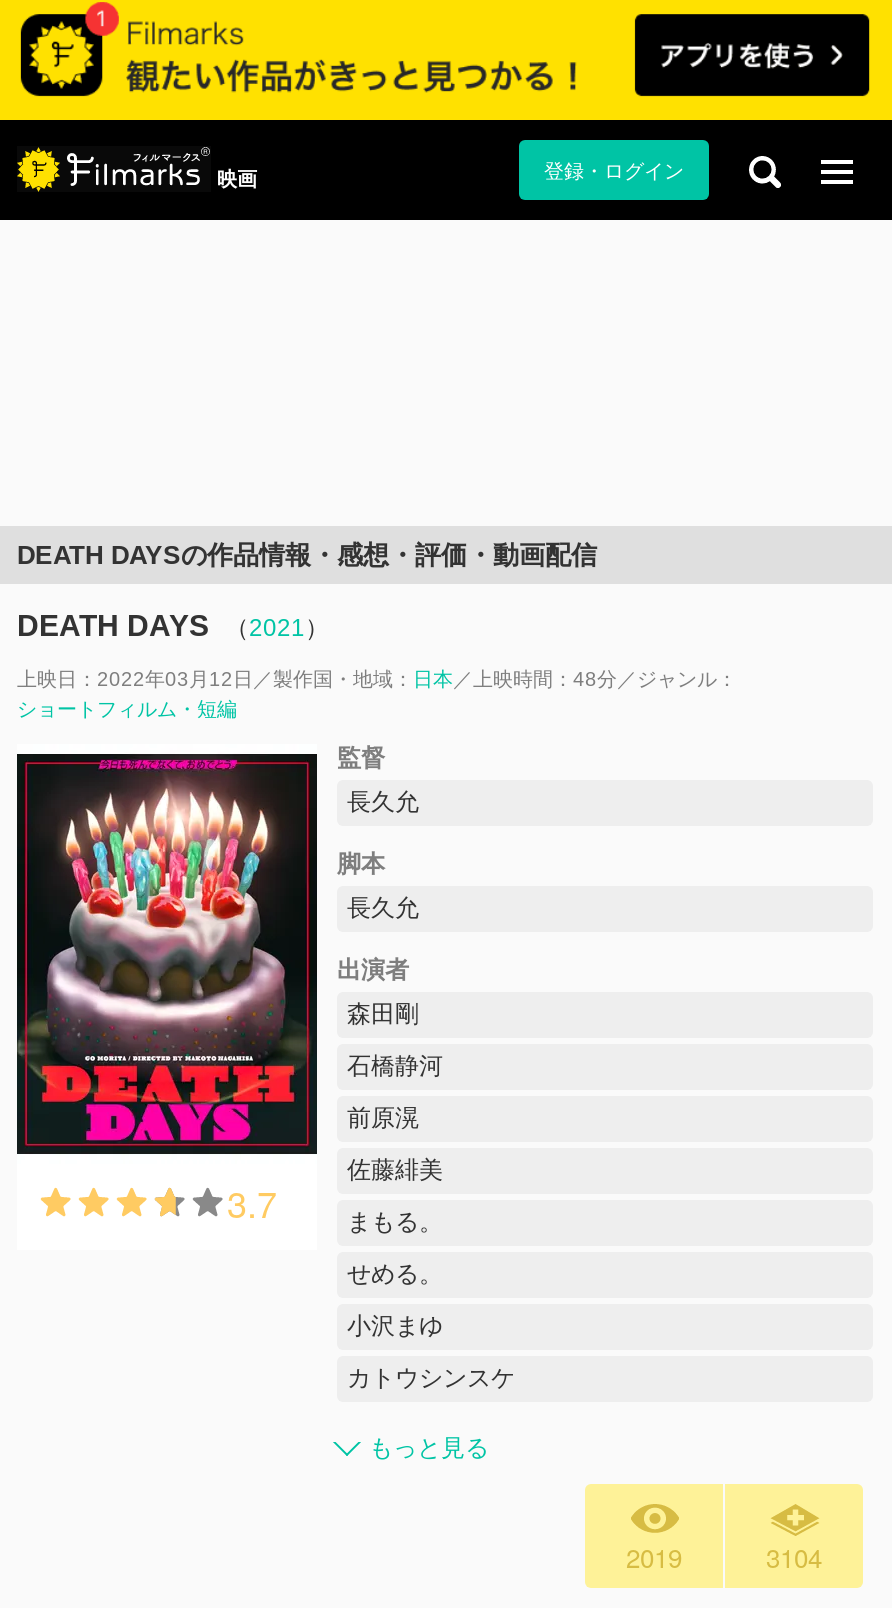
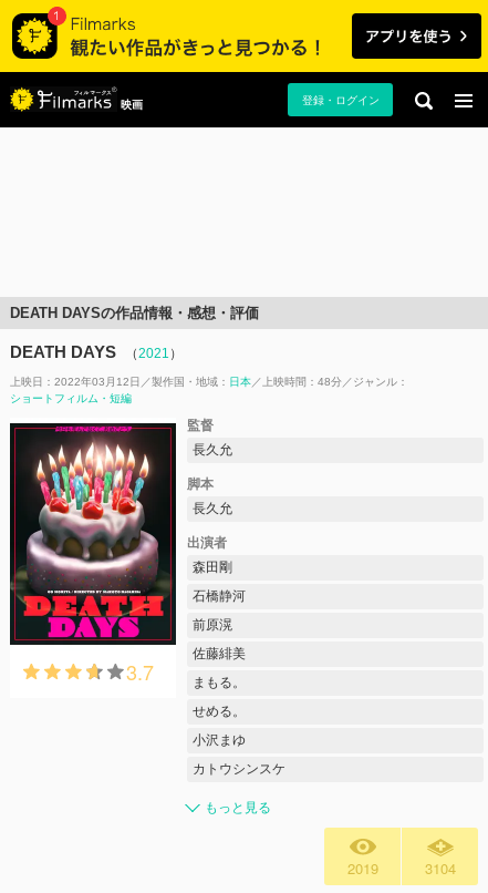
[17,539,597,569] DEATH DAYSの作品情報・感想・評価・動画配信 -> [10,304,259,321] DEATH DAYSの作品情報・感想・評価

